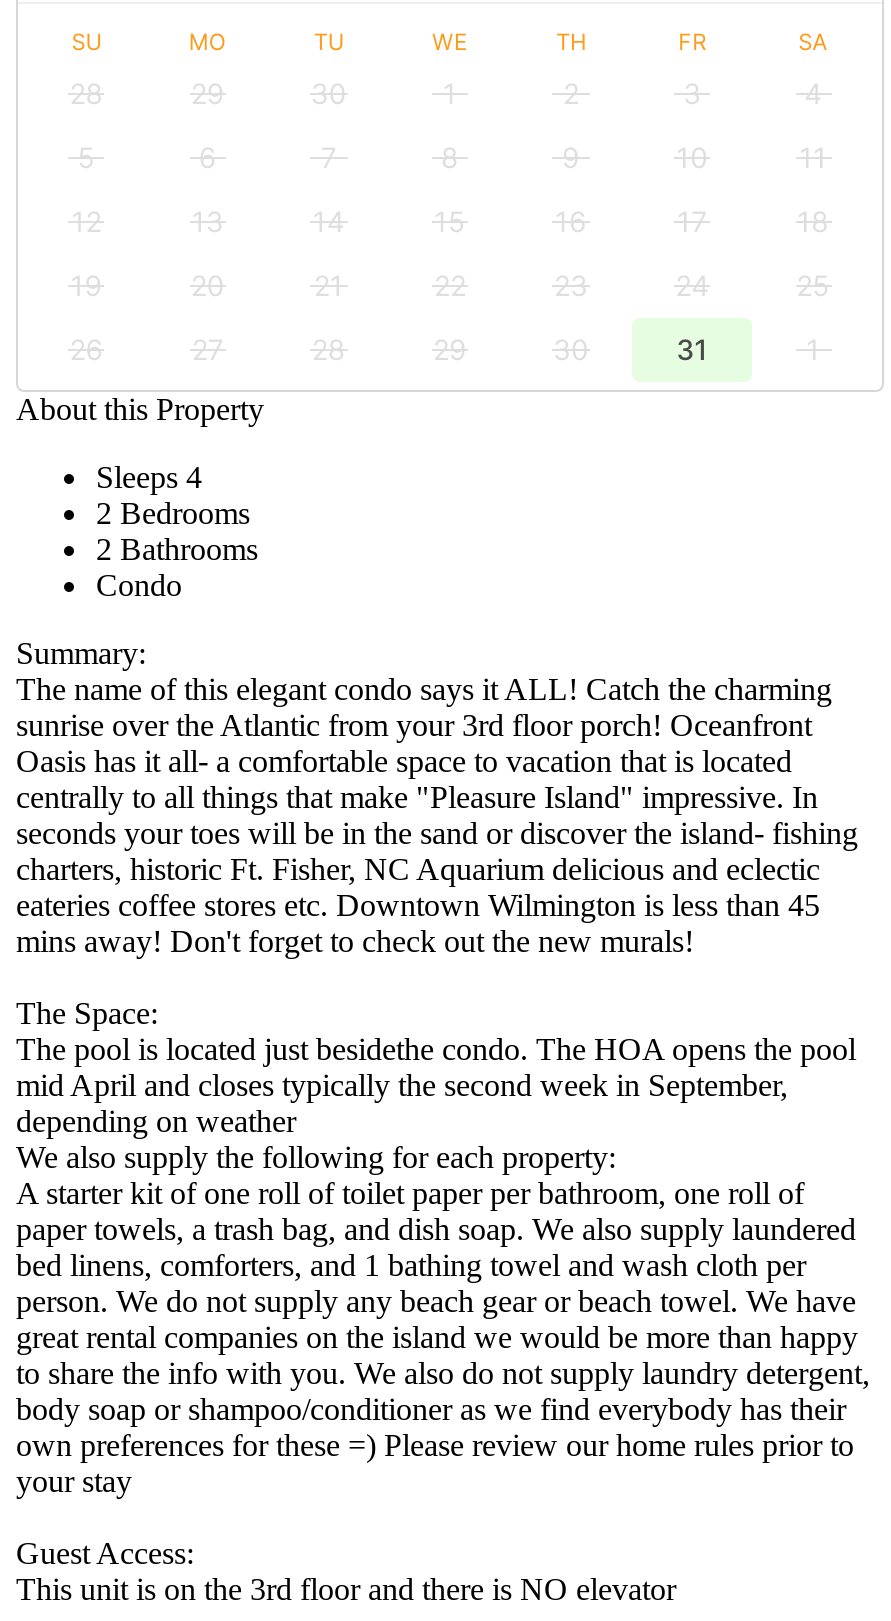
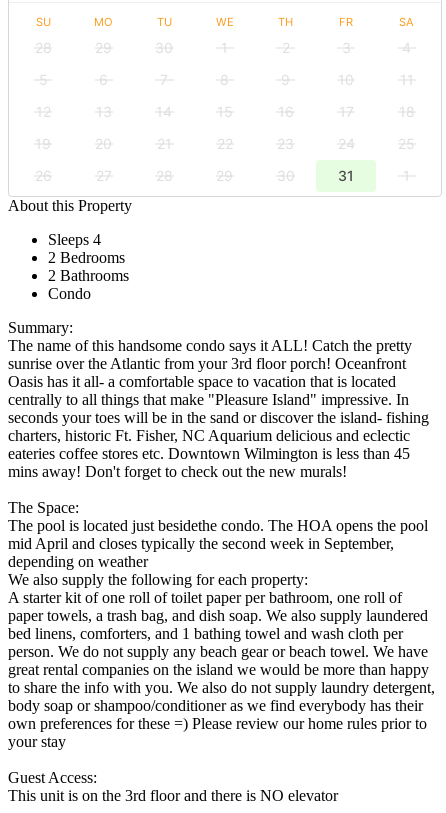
[16,672,832,706] The name of this elegant condo says it ALL! Catch the charming -> [8,337,412,354] The name of this handsome condo says it ALL! Catch the pretty

